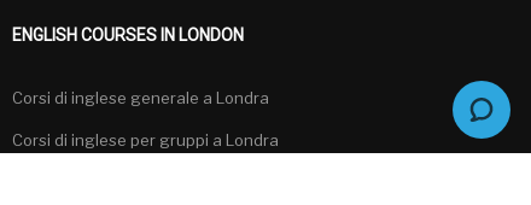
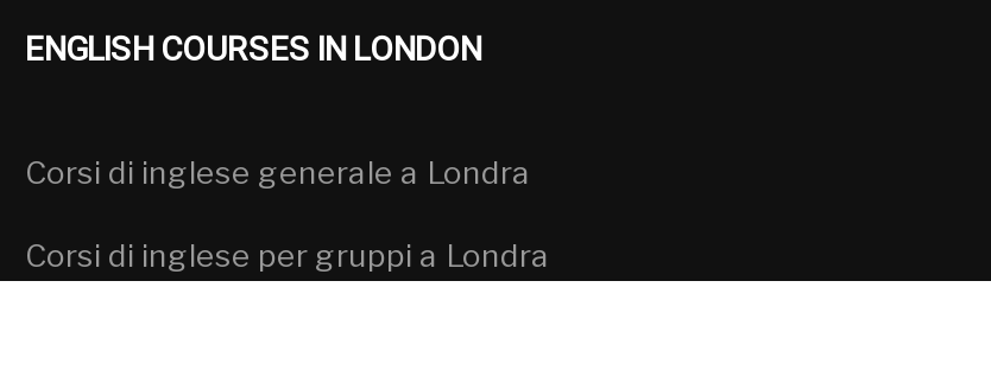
[451,80,512,140] [image] -> none

